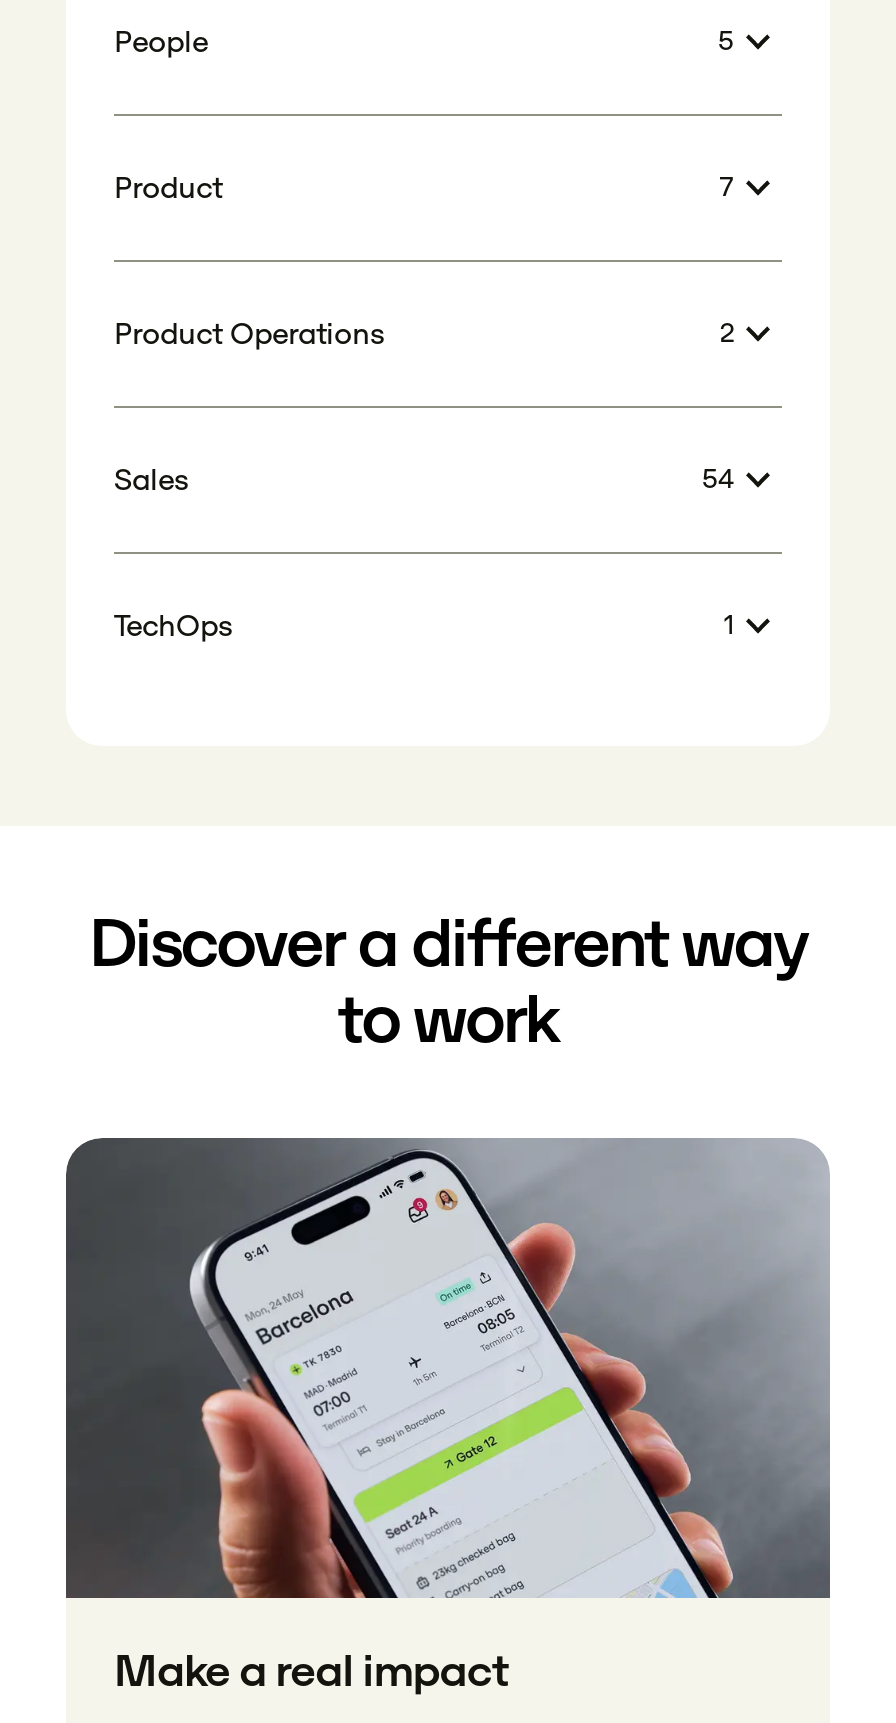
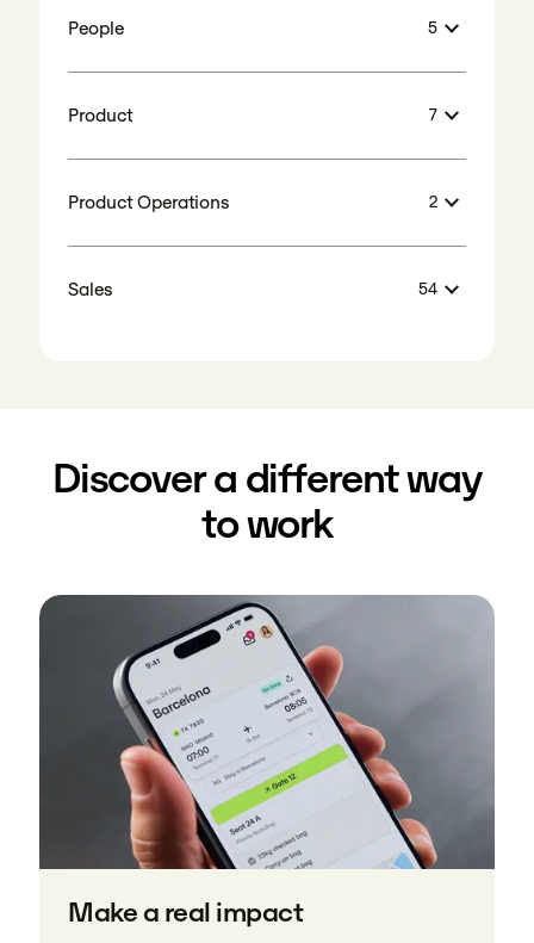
[114,606,734,644] TechOps | 1 -> none

